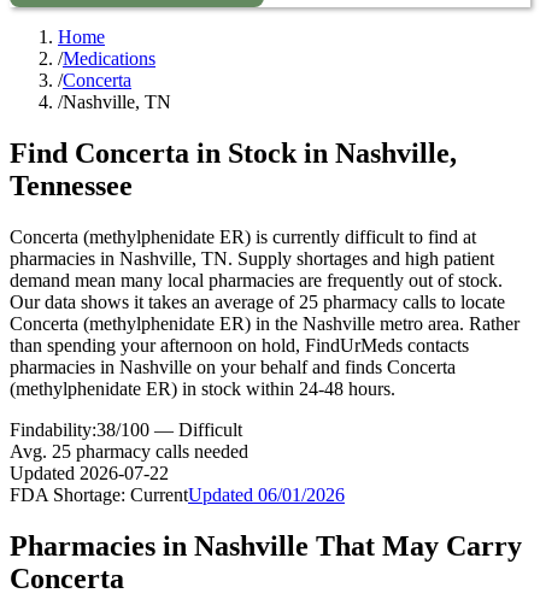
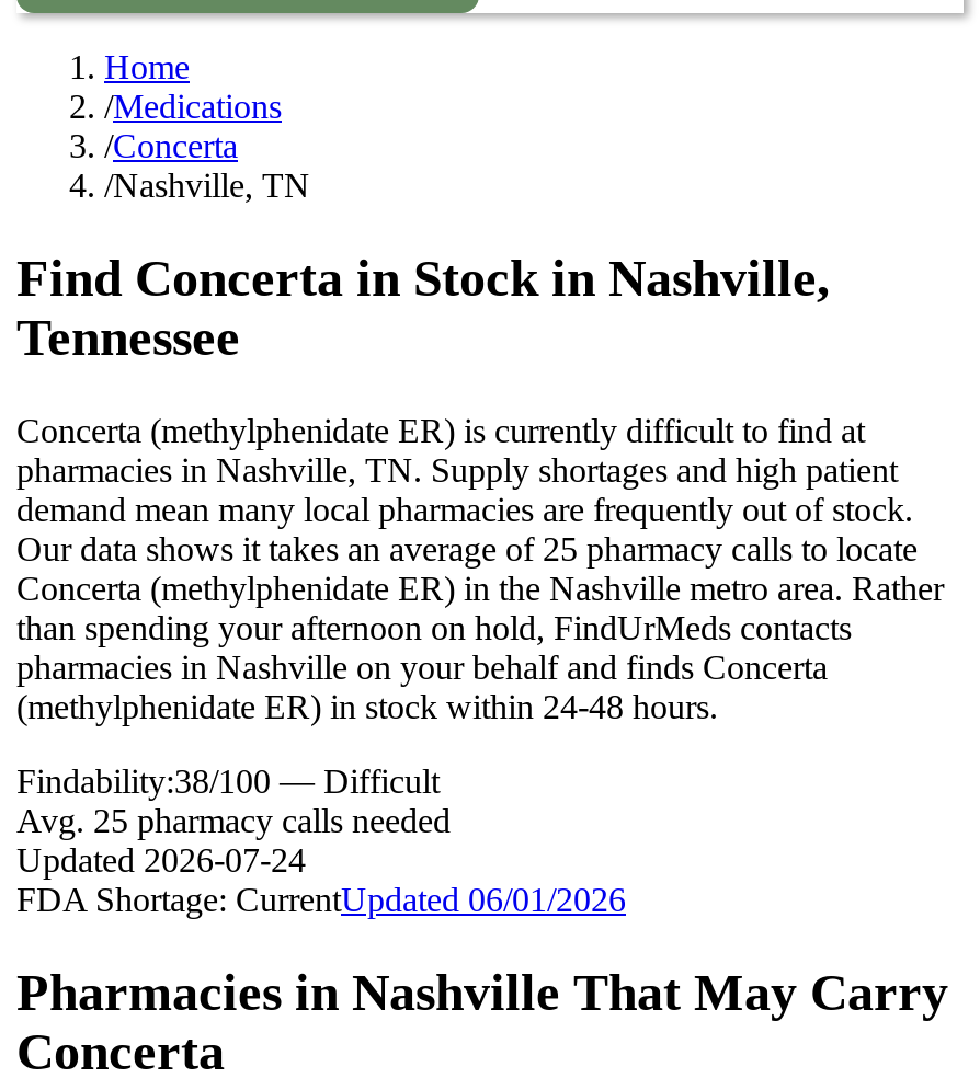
[10,463,169,483] Updated2026-07-22 -> [16,841,306,878] Updated2026-07-24

